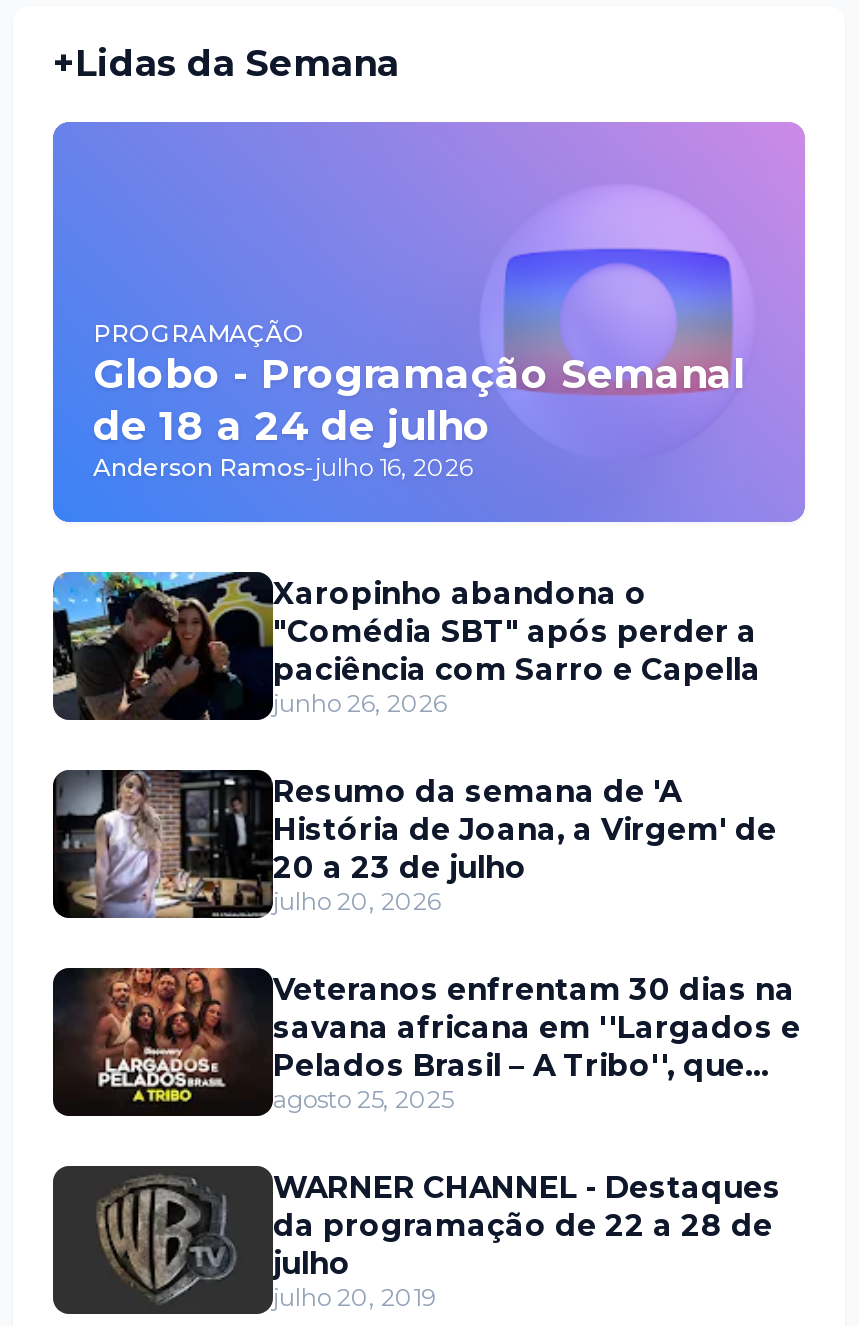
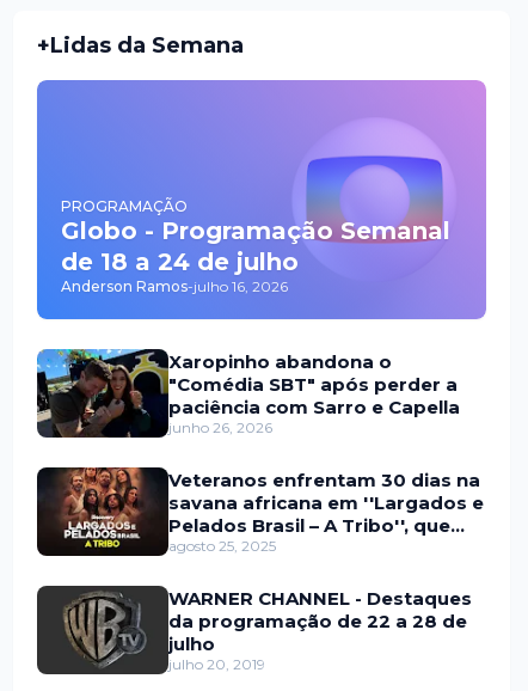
[57,768,777,920] [image] | Resumo da semana de 'A | História de Joana, a Virgem' de | 20 a 23 de julho | julho 20, 2026 -> none

